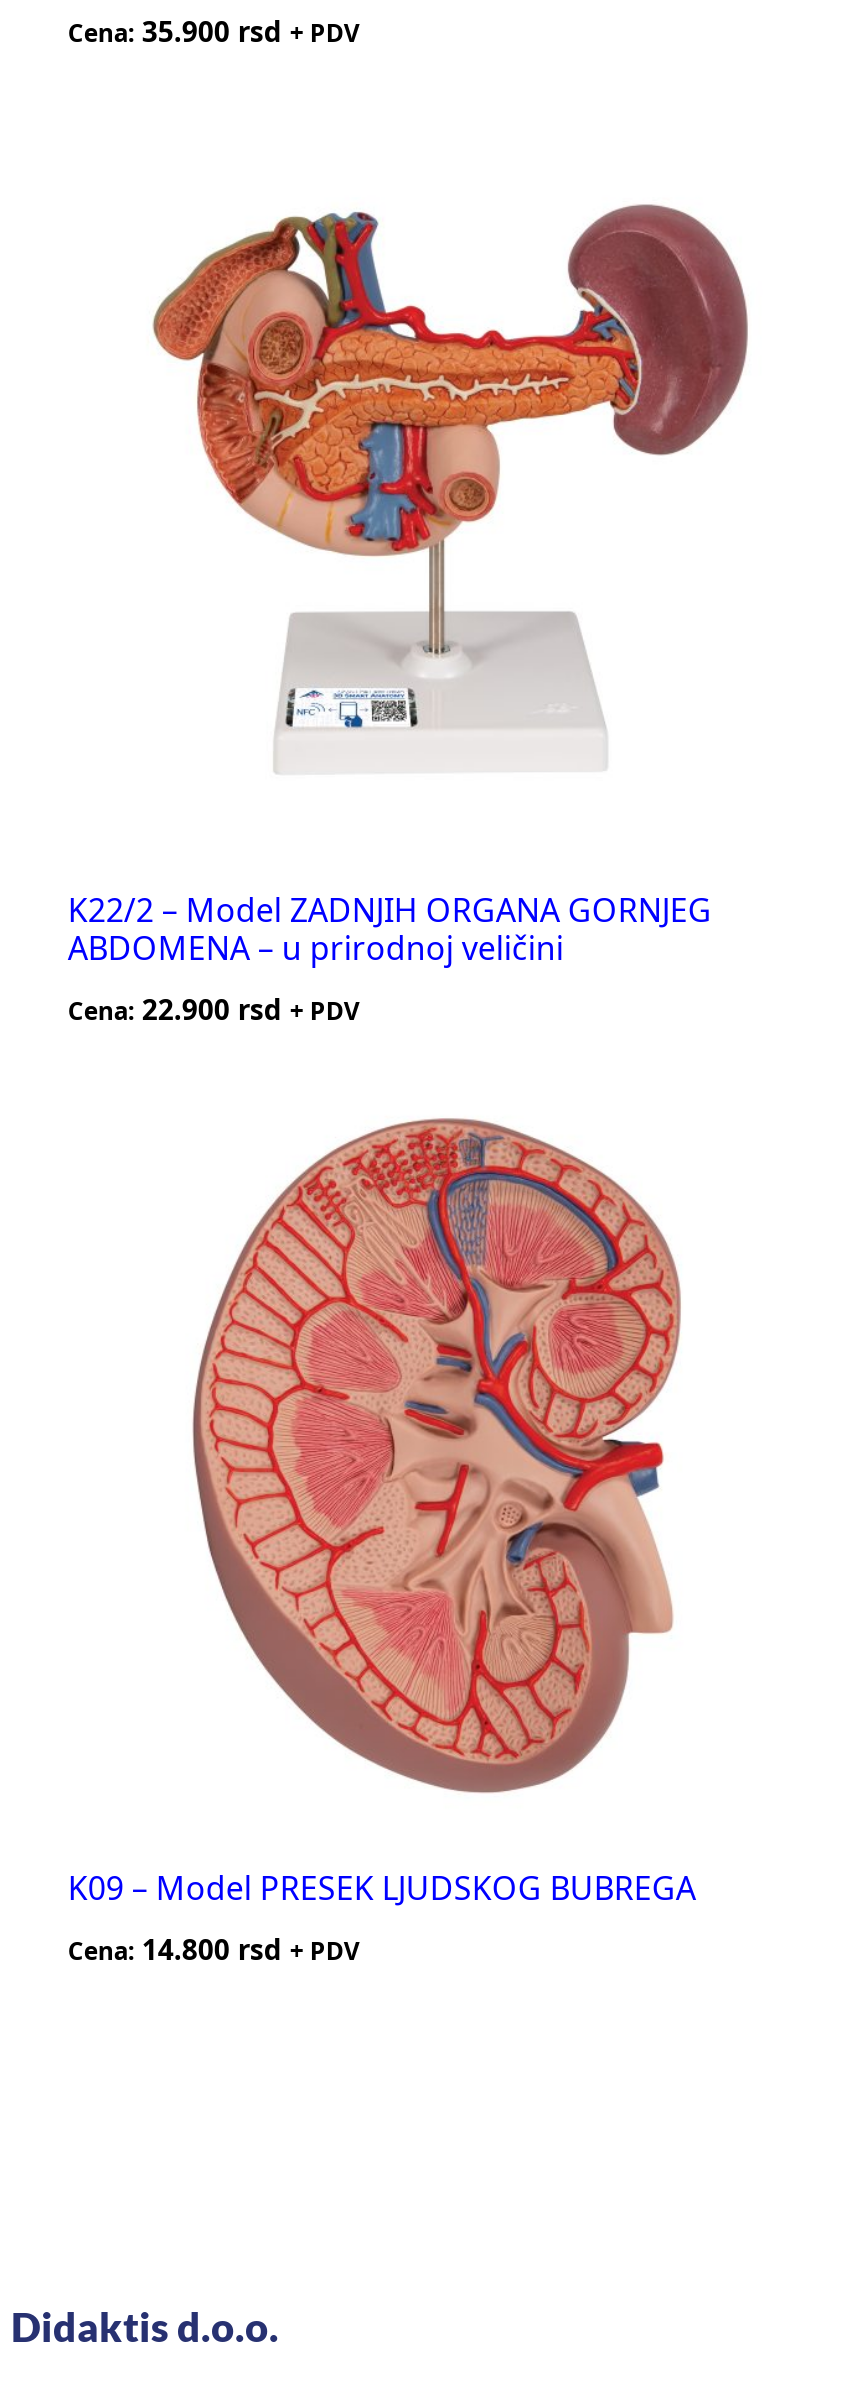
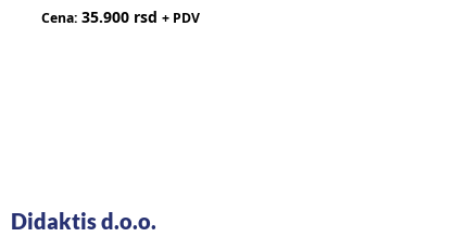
[151,203,749,773] [image] -> none
[68,888,712,1028] K22/2 – Model ZADNJIH ORGANA GORNJEG | ABDOMENA – u prirodnoj veličini | Cena: 22.900 rsd + PDV -> none
[68,1115,696,1969] [image] | K09 – Model PRESEK LJUDSKOG BUBREGA | Cena: 14.800 rsd + PDV -> none

